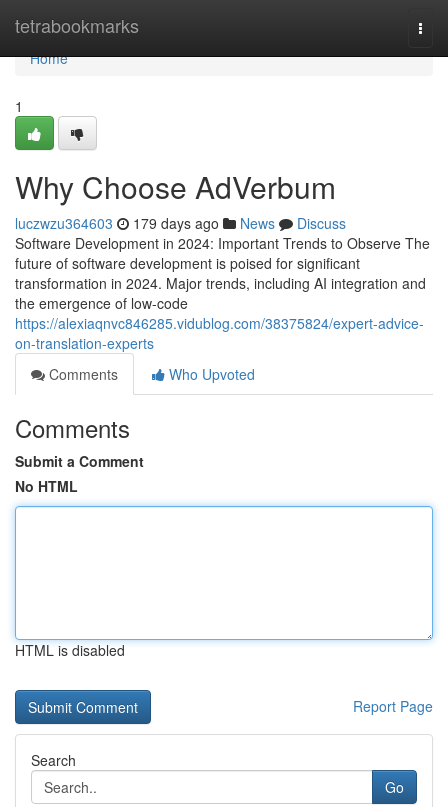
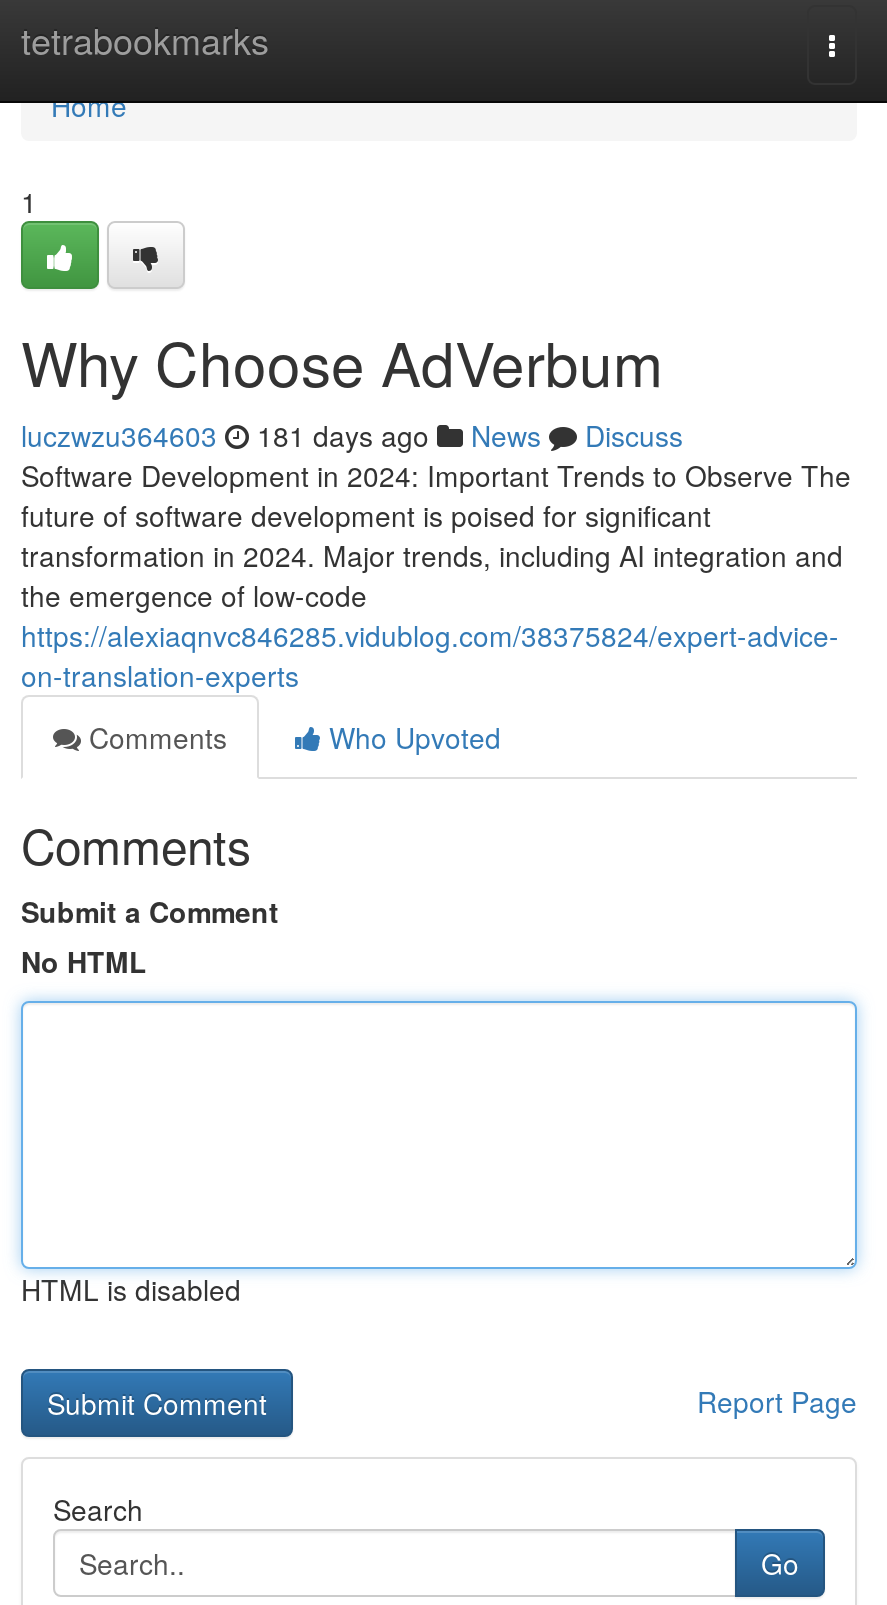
[15,213,346,233] luczwzu364603 179 days ago News Discuss -> [21,415,683,455] luczwzu364603 181 days ago News Discuss

